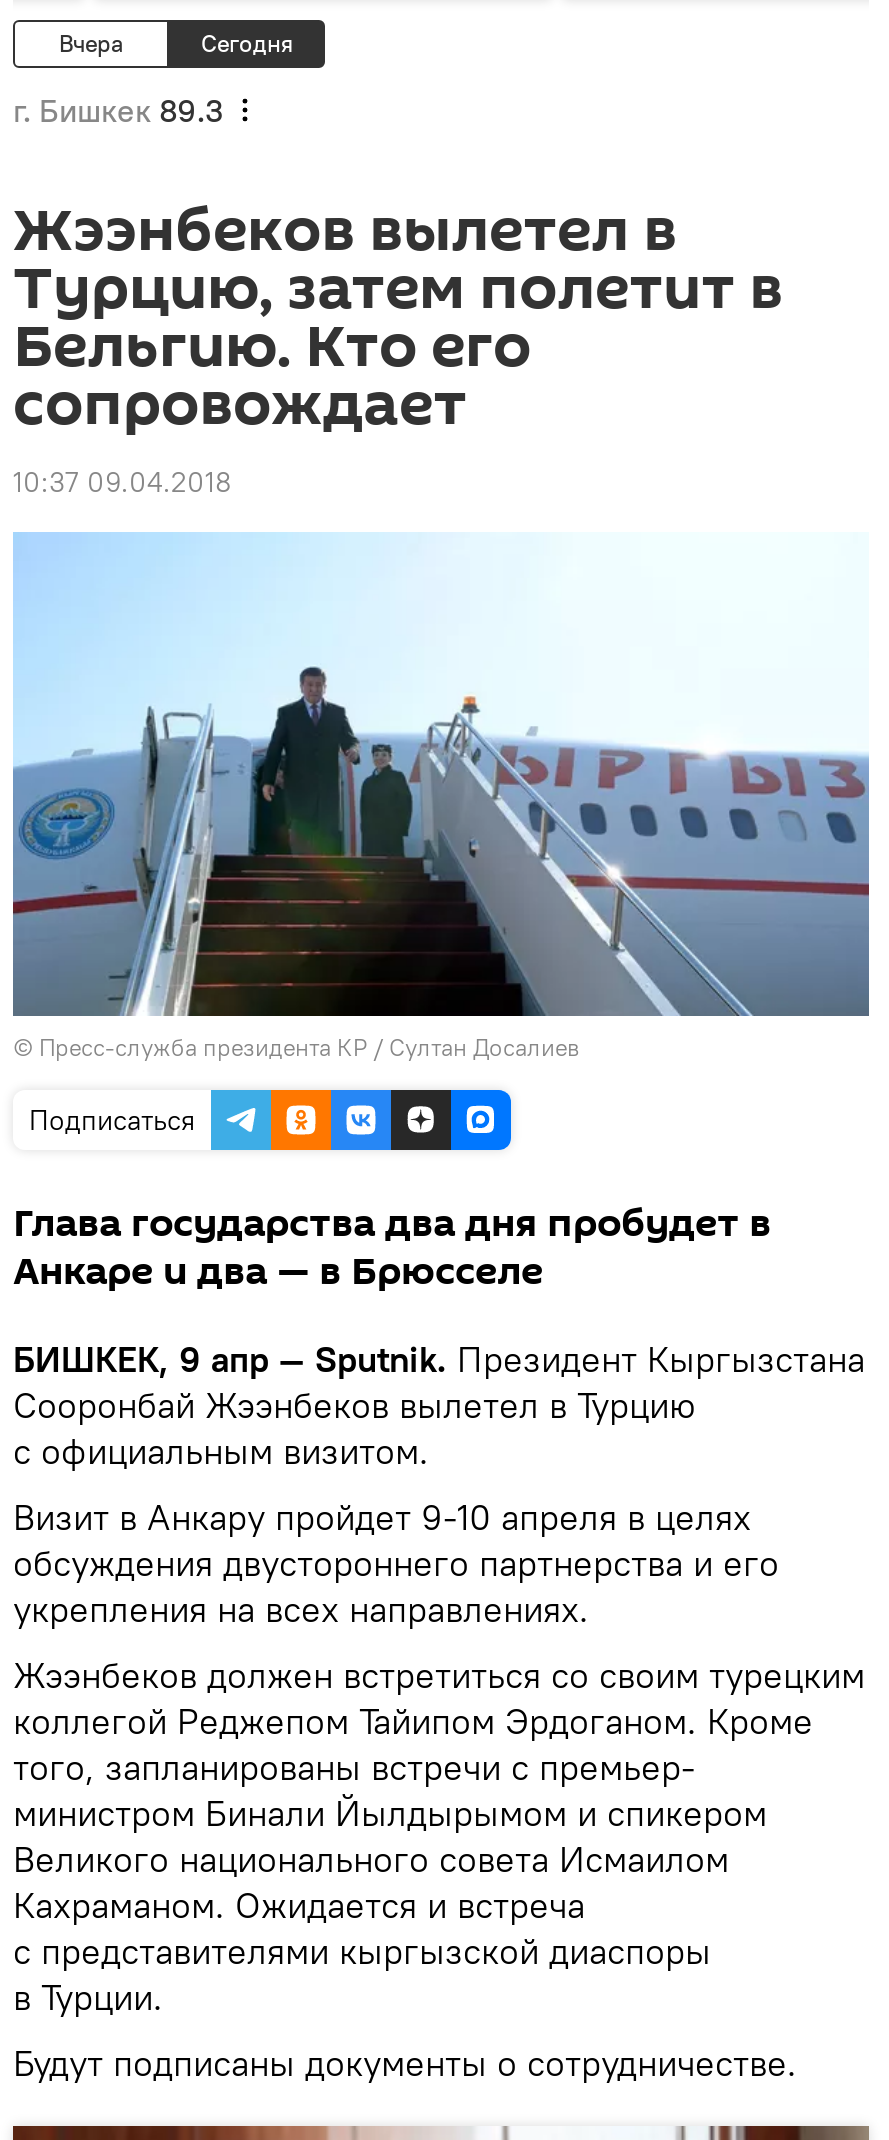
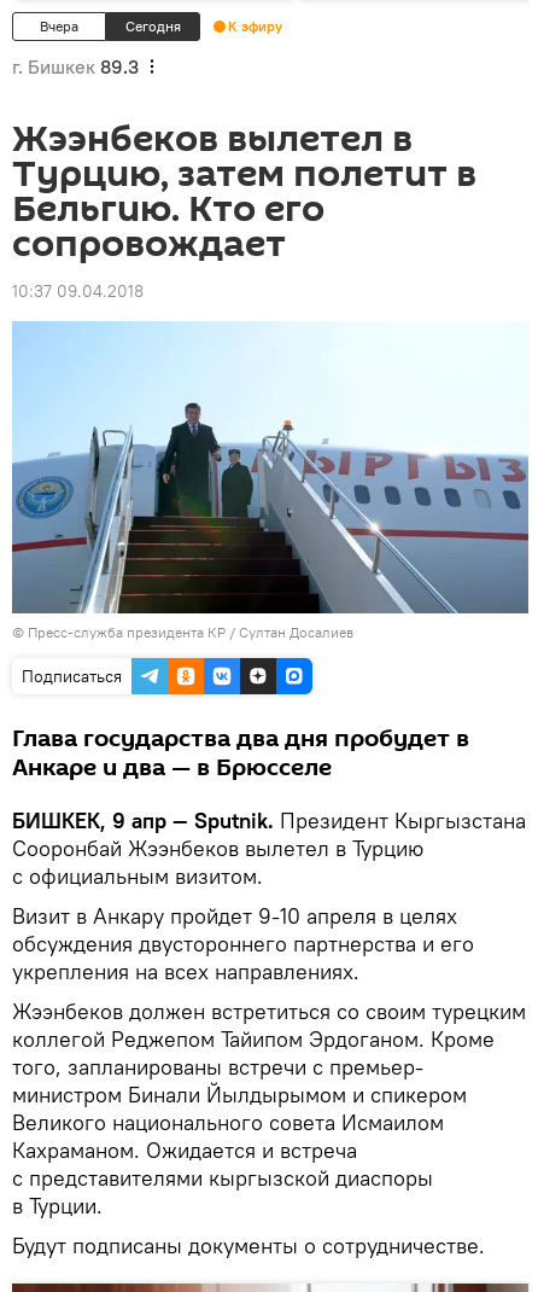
none -> [228,17,282,35] К эфиру

